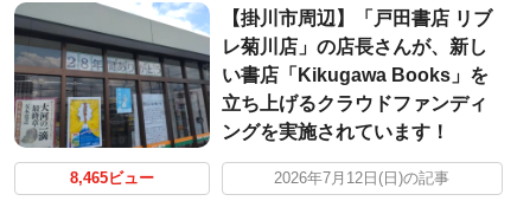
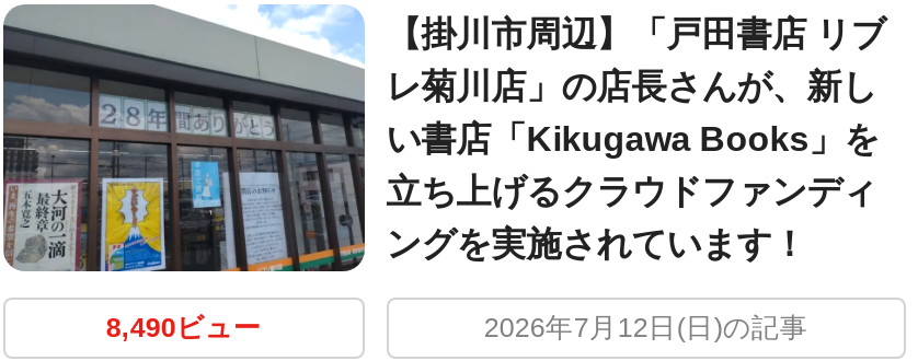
[70,170,154,187] 8,465ビュー -> [106,314,261,345] 8,490ビュー

